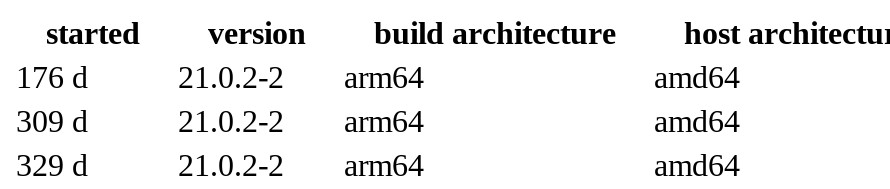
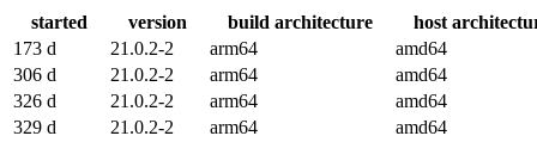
[16,60,88,94] 176 d -> [13,39,56,59] 173 d
[16,104,88,138] 309 d -> [13,65,447,111] 306 d | 21.0.2-2 | arm64 | amd64 | 326 d

